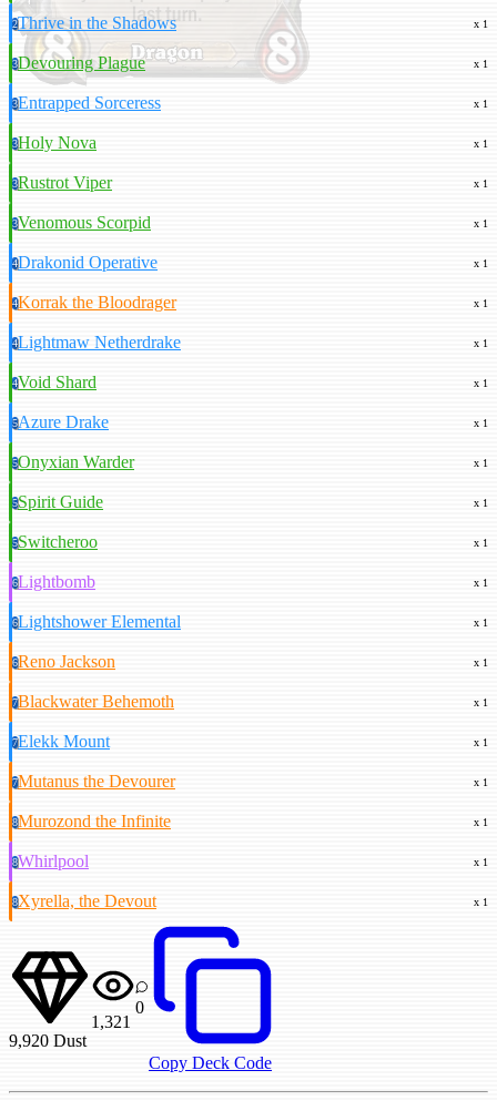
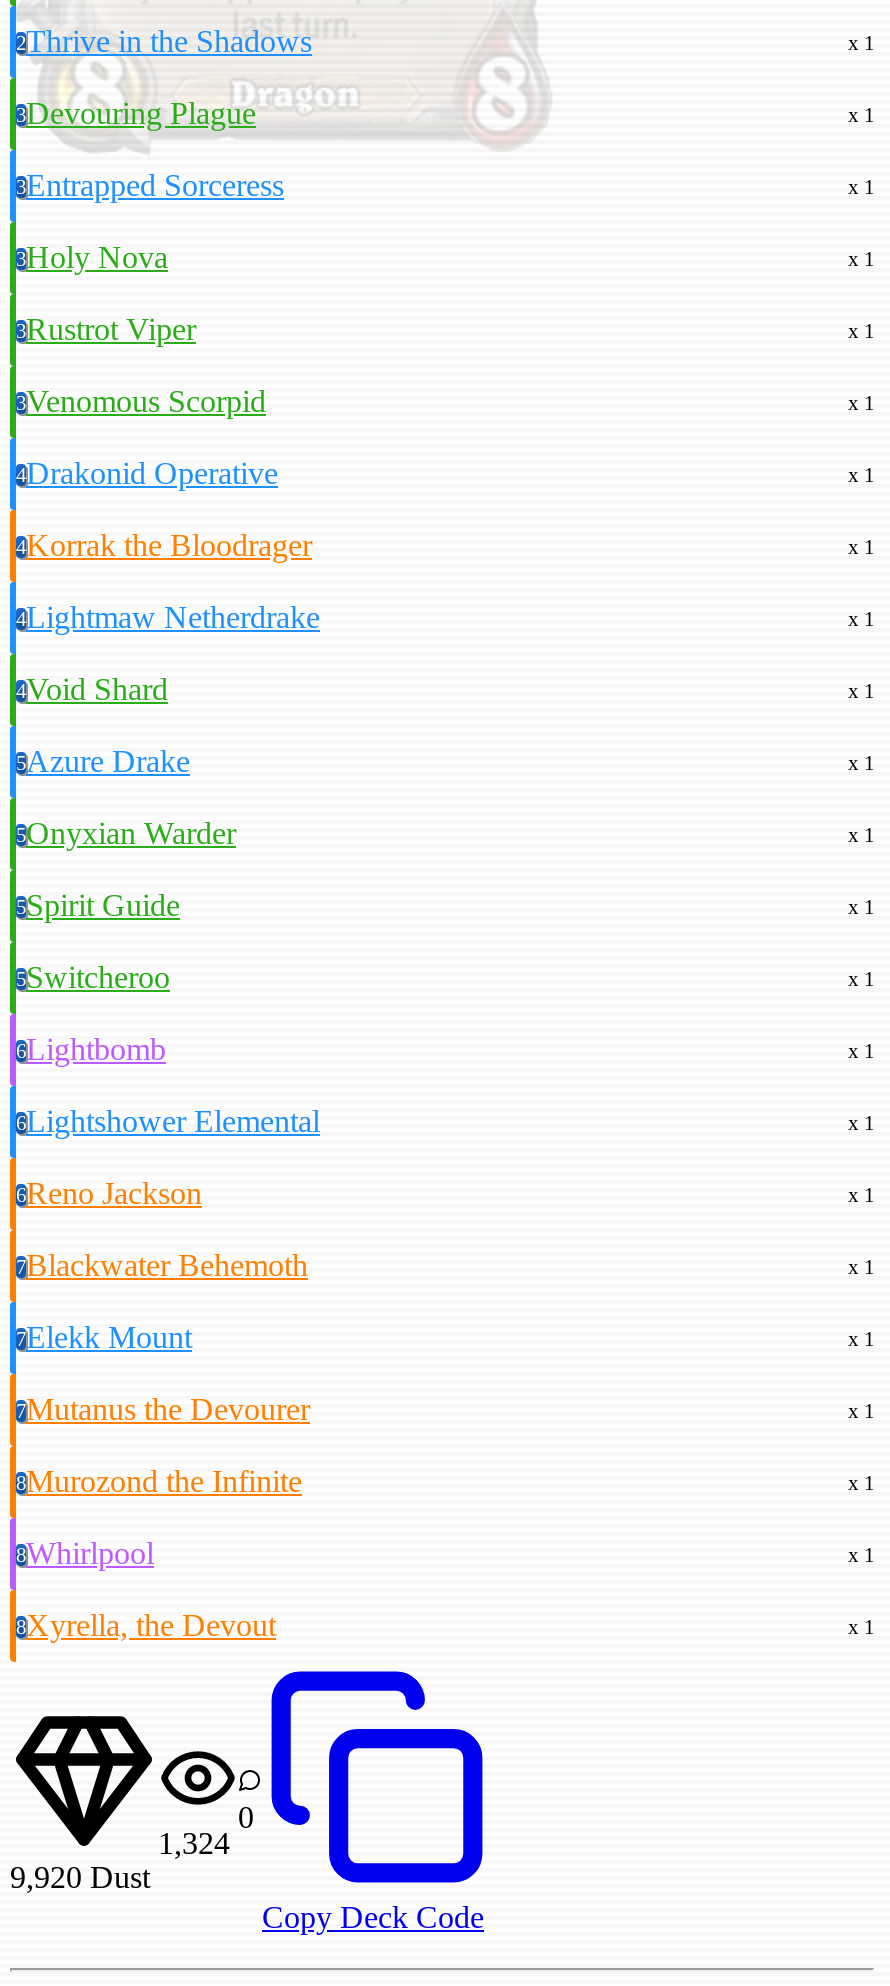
[91,1012,131,1031] 1,321 -> [158,1826,230,1860] 1,324

